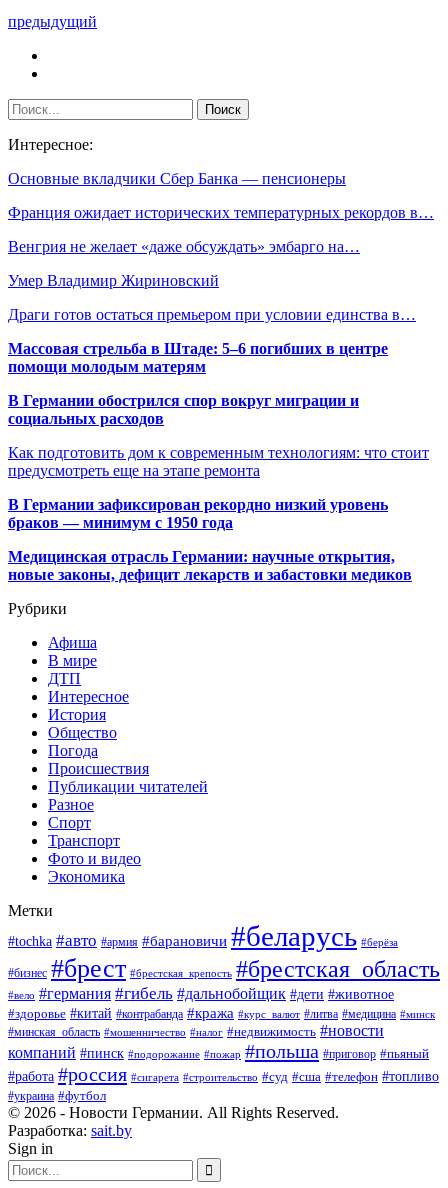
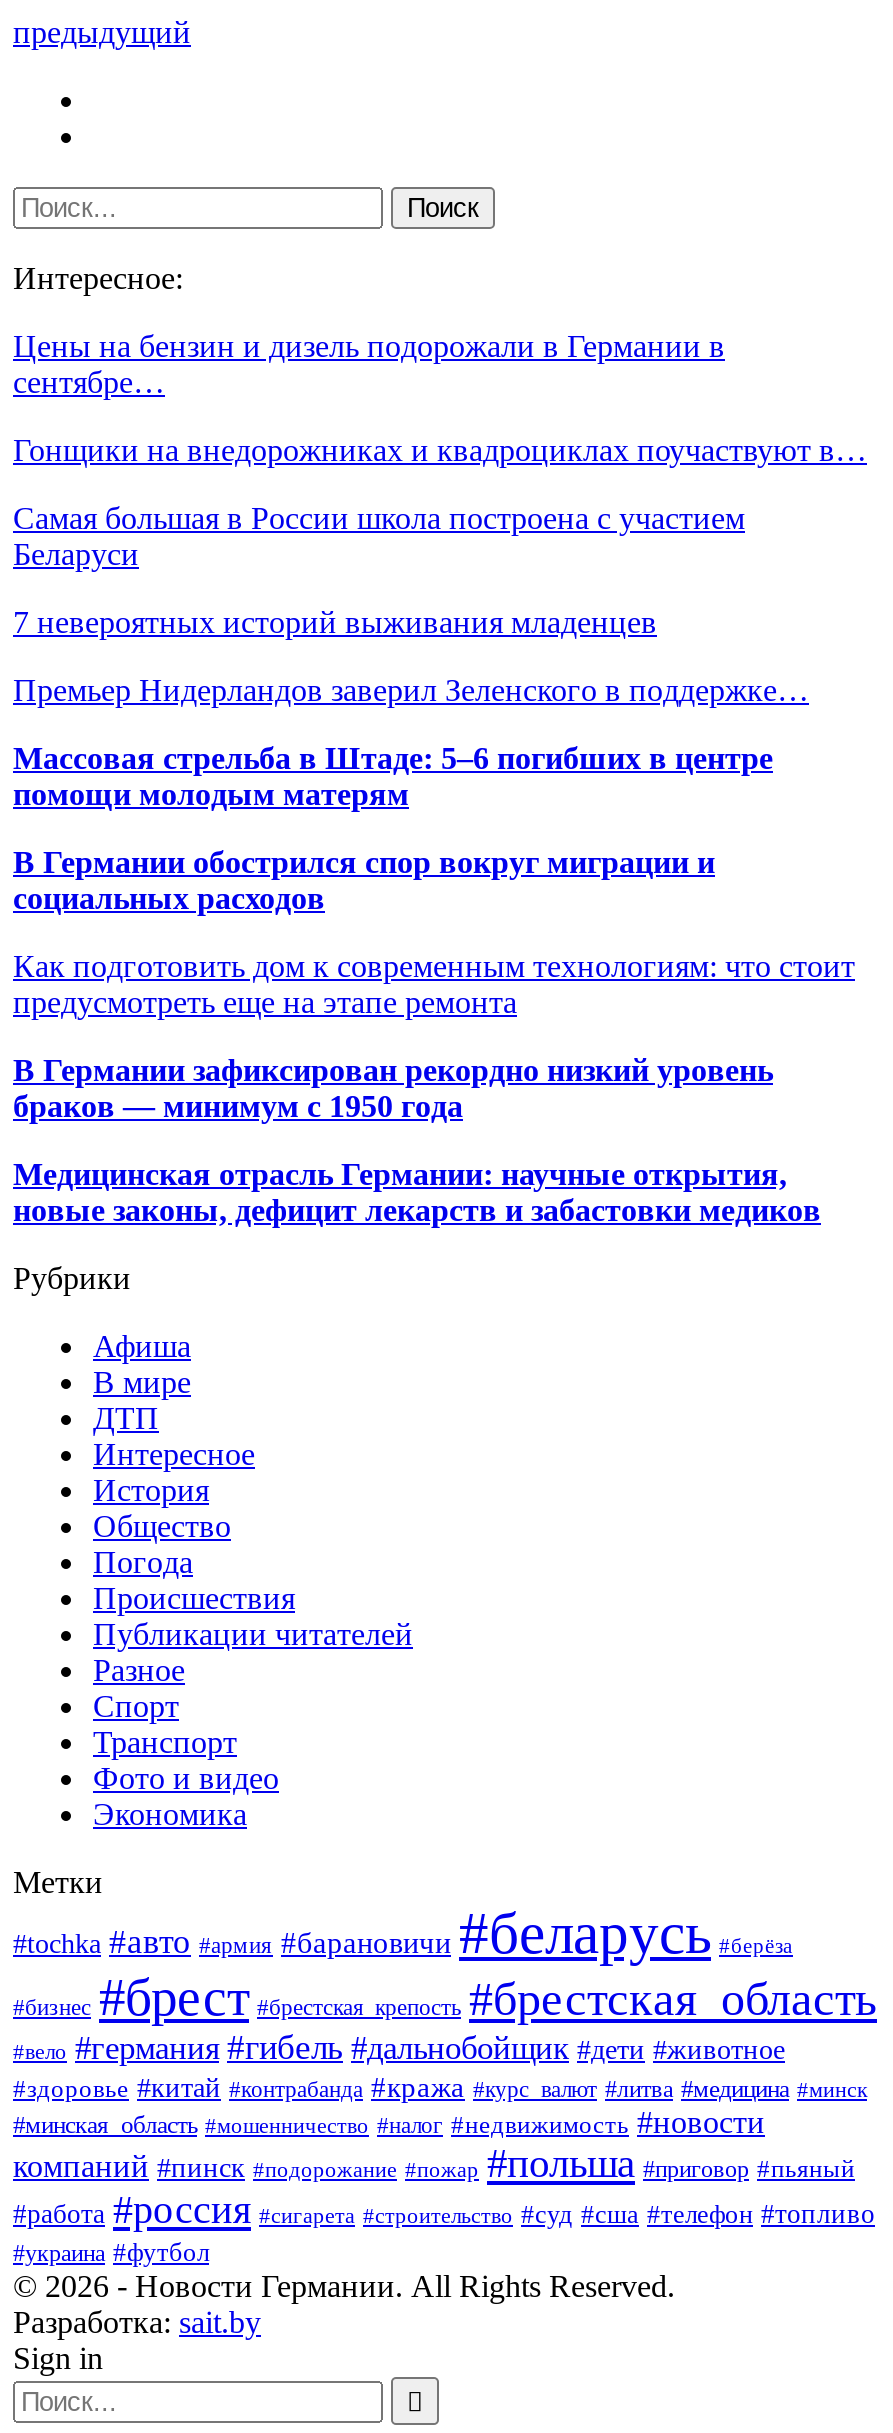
[8,170,346,187] Основные вкладчики Сбер Банка — пенсионеры -> [13,329,725,399] Цены на бензин и дизель подорожали в Германии в | сентябре…
[8,204,434,221] Франция ожидает исторических температурных рекордов в… -> [13,433,867,467] Гонщики на внедорожниках и квадроциклах поучаствуют в…
[8,238,360,255] Венгрия не желает «даже обсуждать» эмбарго на… -> [13,501,745,571] Самая большая в России школа построена с участием | Беларуси
[8,272,219,289] Умер Владимир Жириновский -> [13,605,657,639] 7 невероятных историй выживания младенцев
[8,306,416,323] Драги готов остаться премьером при условии единства в… -> [13,673,809,707] Премьер Нидерландов заверил Зеленского в поддержке…

